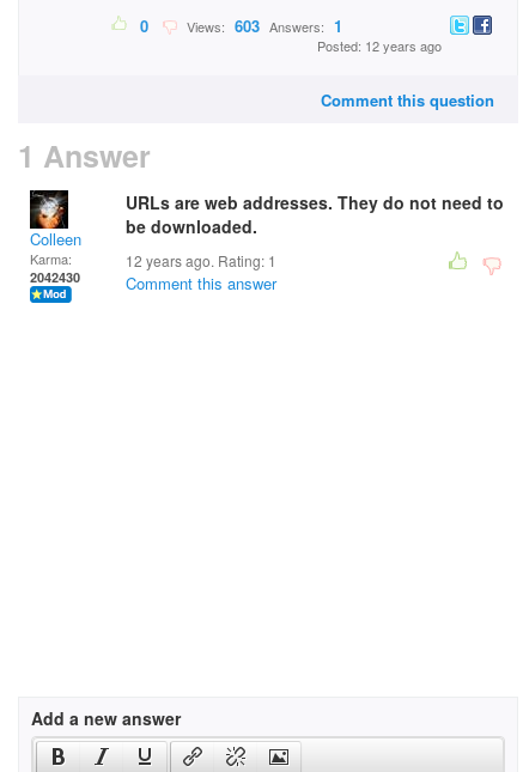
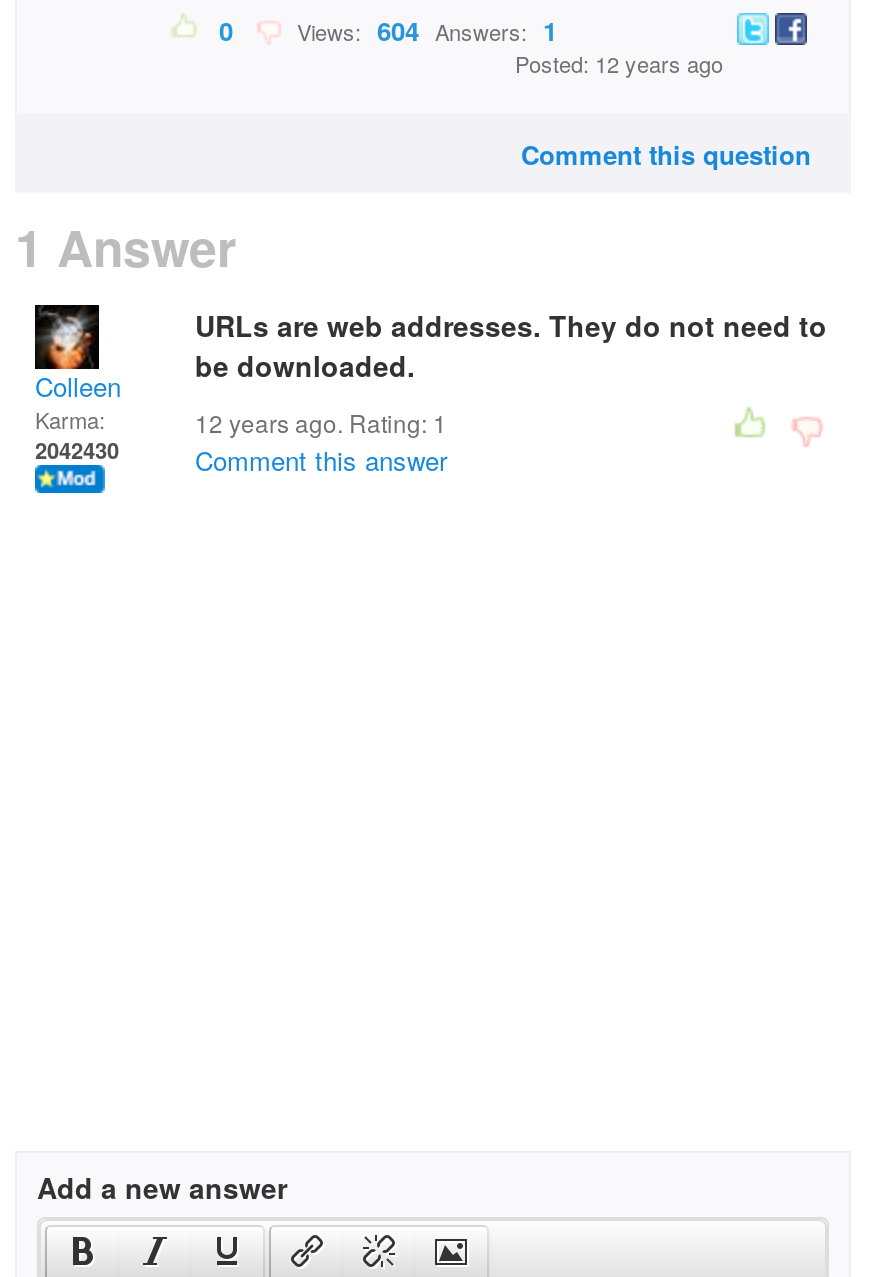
[180,14,342,37] Views: 603 Answers: 1 -> [285,11,557,49] Views: 604 Answers: 1

